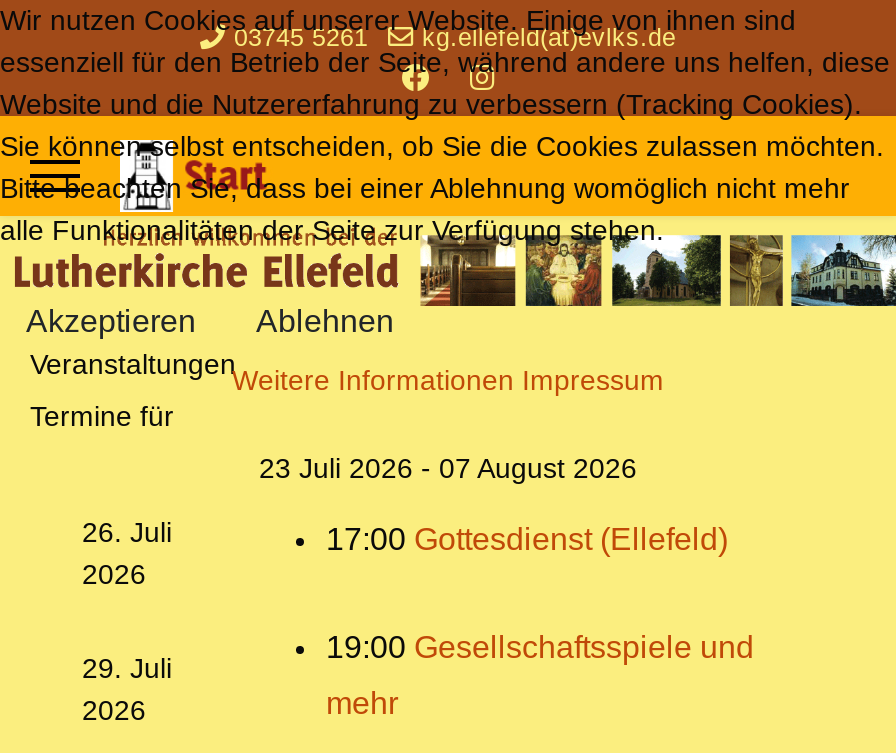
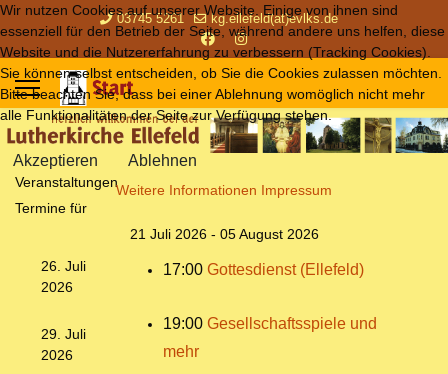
[259,452,637,484] 23 Juli 2026 - 07 August 2026 -> [129,226,318,242] 21 Juli 2026 - 05 August 2026

